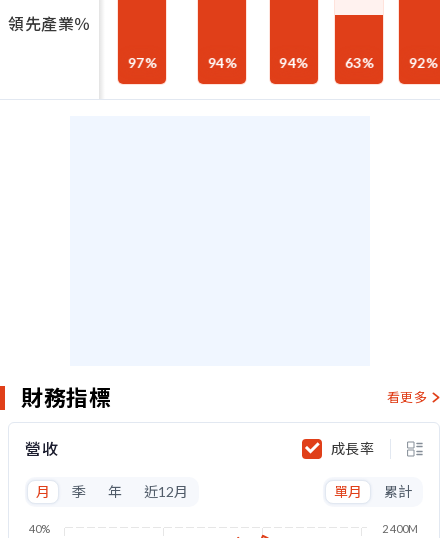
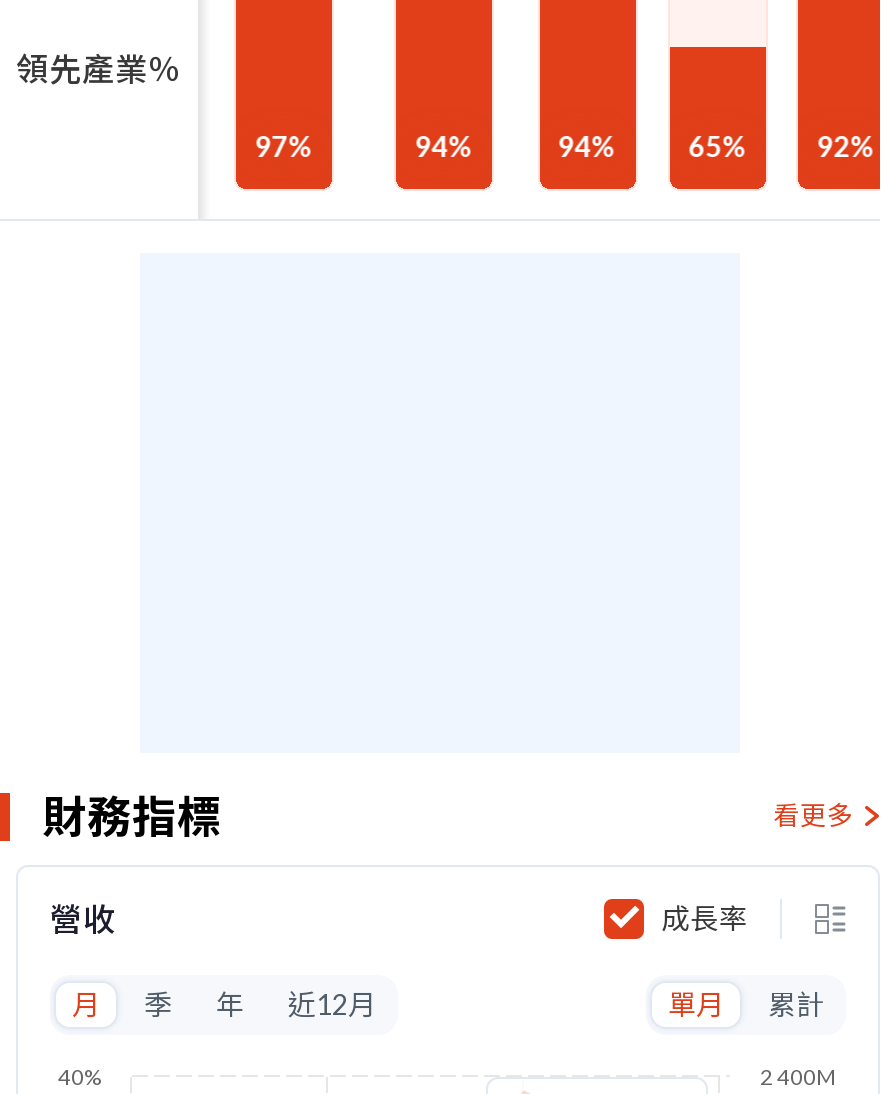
[344,54,374,71] 63% -> [688,126,748,160] 65%

